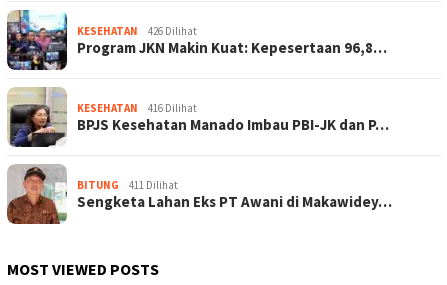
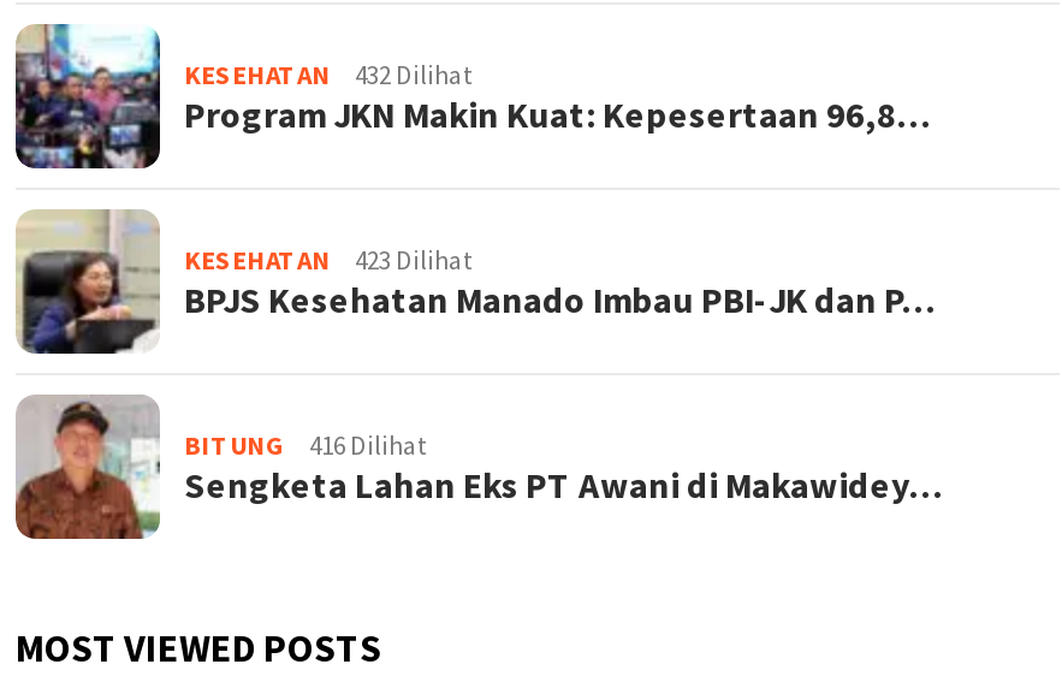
[77,24,197,38] KESEHATAN 426 Dilihat -> [184,57,473,91] KESEHATAN 432 Dilihat
[77,101,197,115] KESEHATAN 416 Dilihat -> [184,243,473,276] KESEHATAN 423 Dilihat
[77,178,178,192] BITUNG 411 Dilihat -> [184,428,427,462] BITUNG 416 Dilihat

